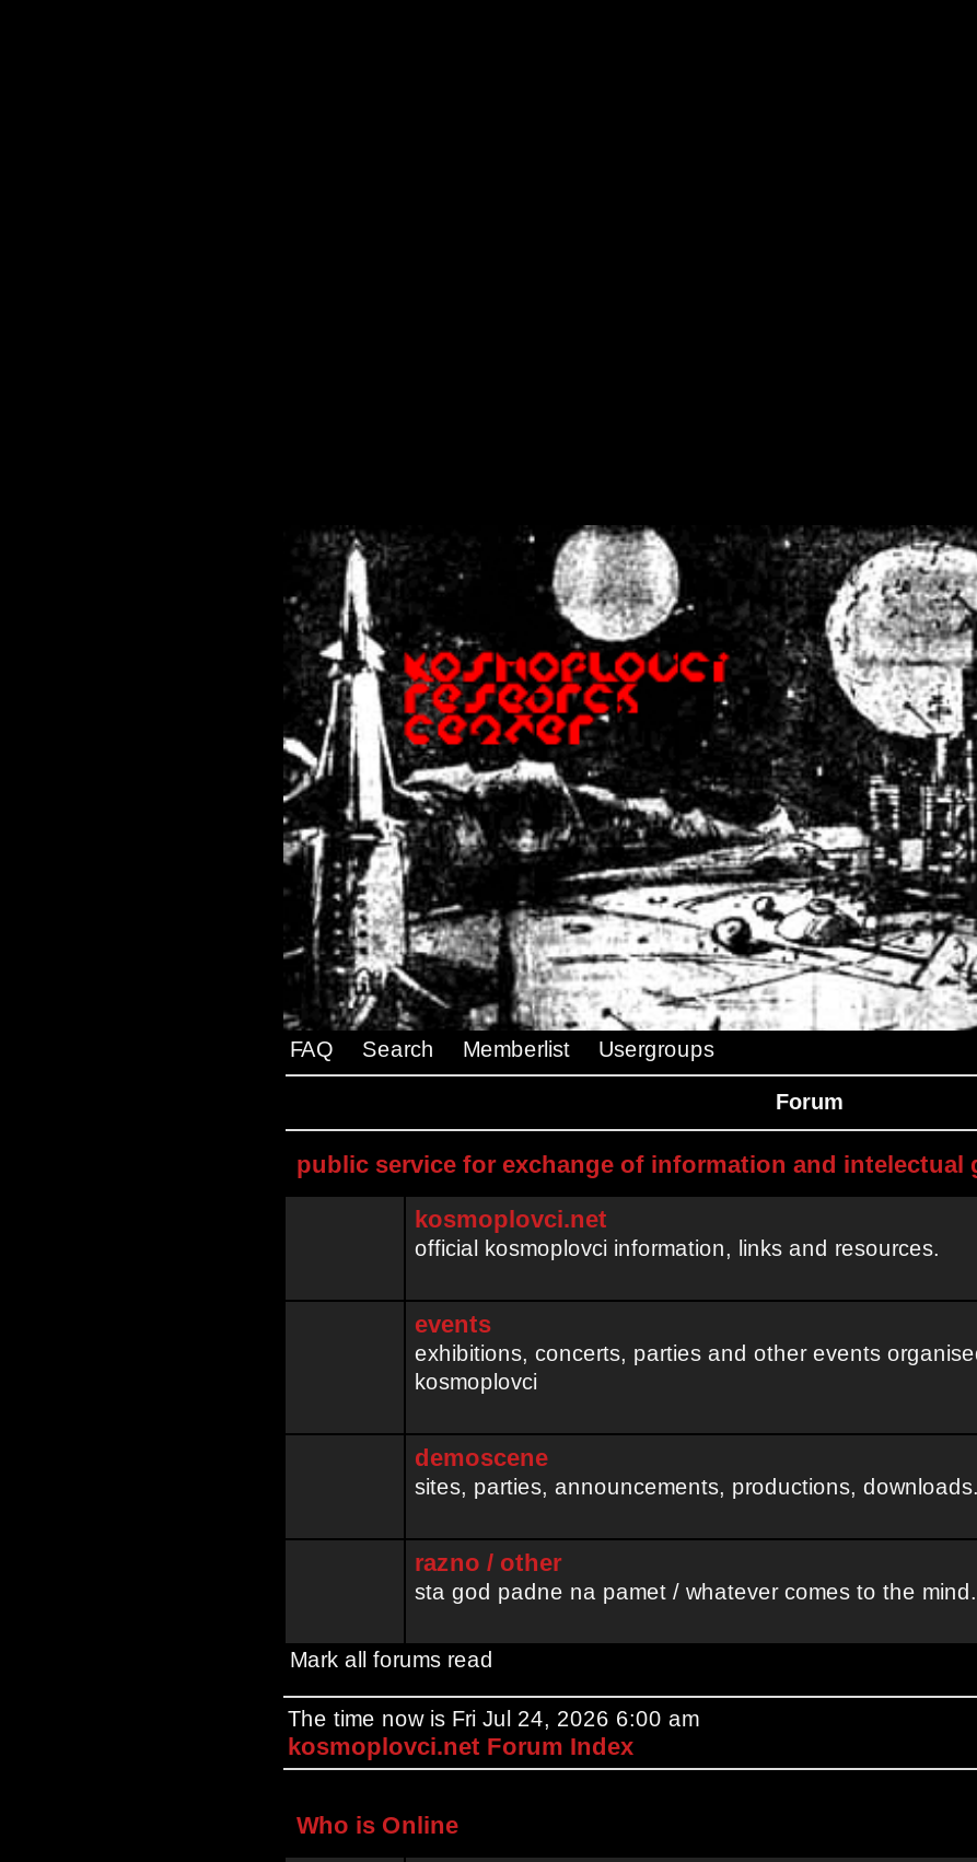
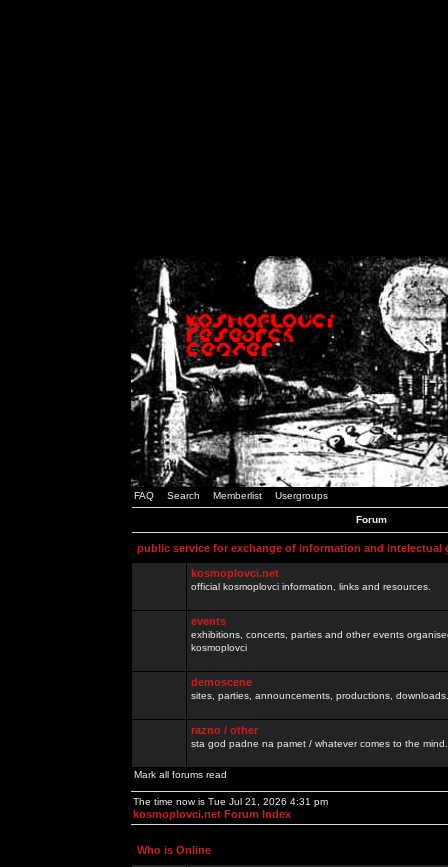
[288,1707,699,1731] The time now is Fri Jul 24, 2026 6:00 am -> [133,796,328,807] The time now is Tue Jul 21, 2026 4:31 pm

